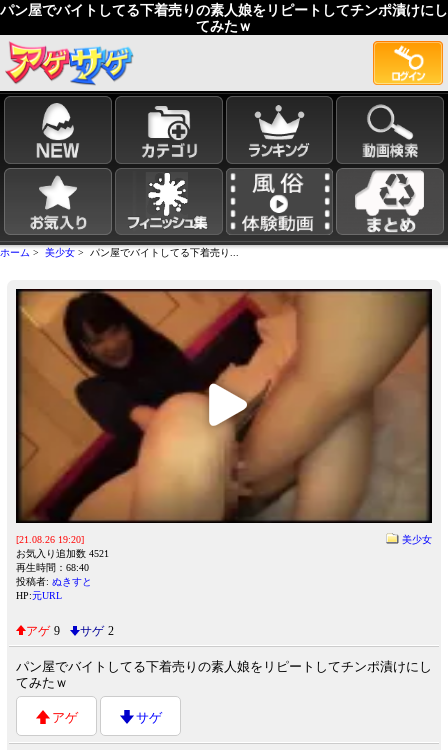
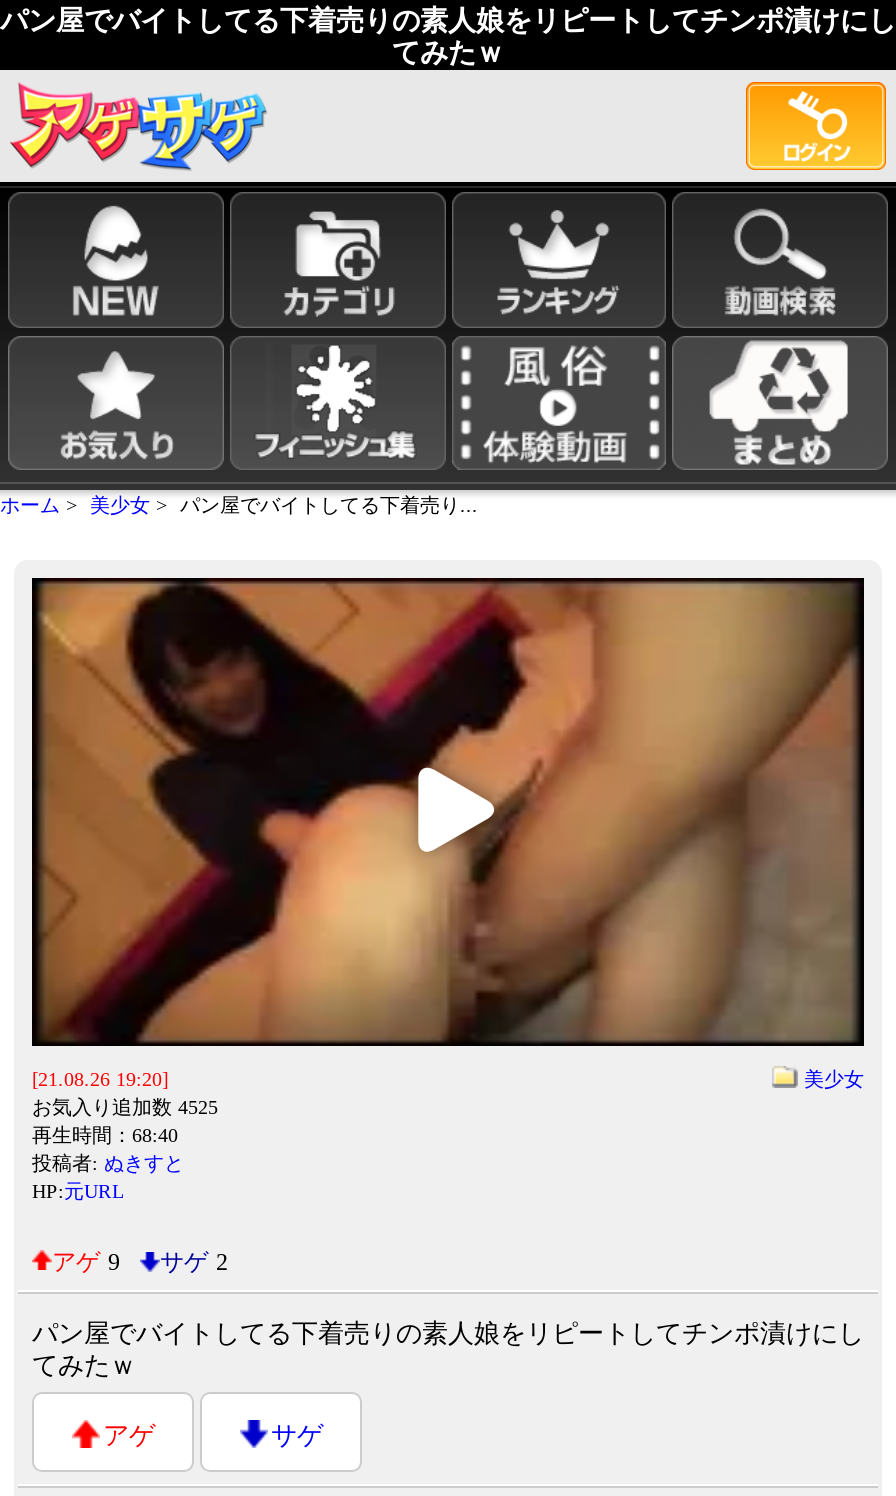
[16,547,109,558] お気入り追加数 4521 -> [32,1095,218,1117] お気入り追加数 4525

